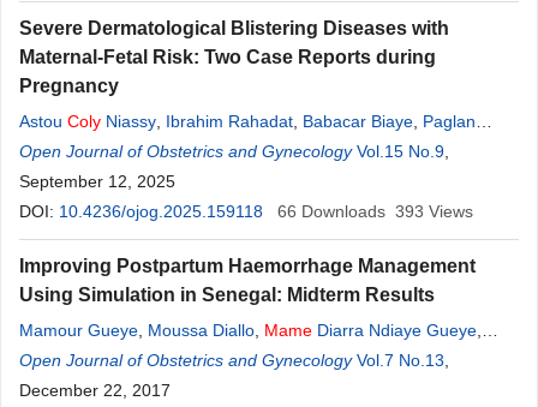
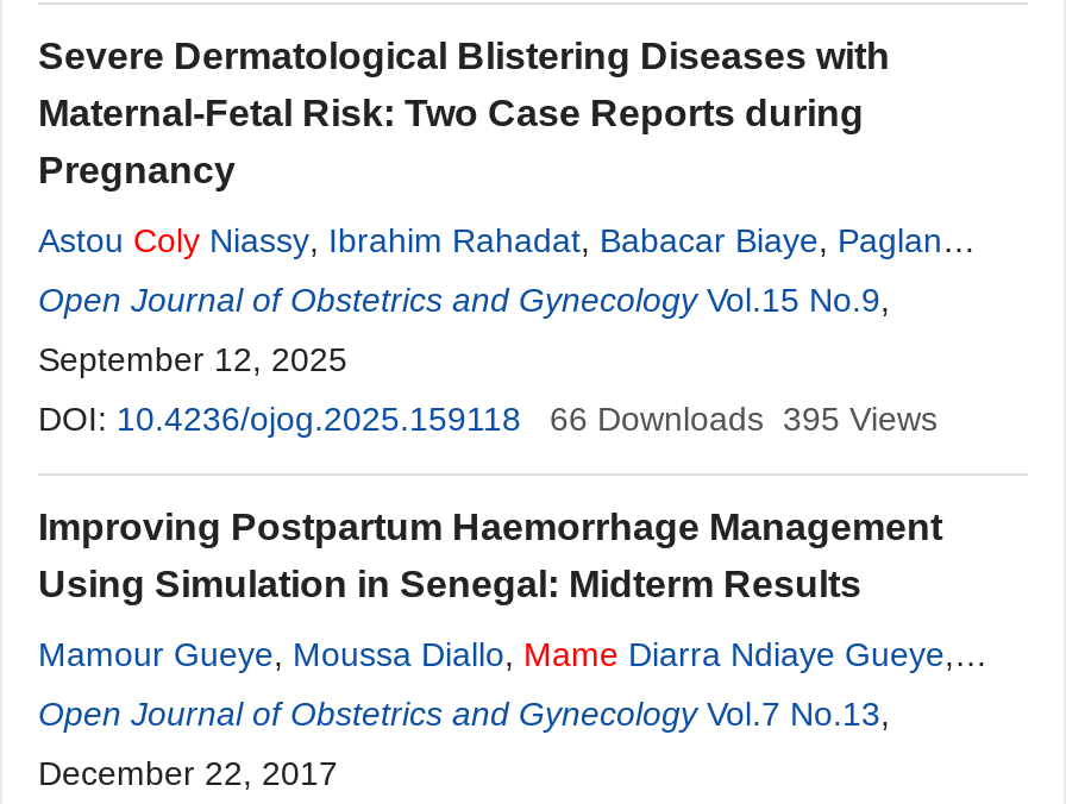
[277,202,473,221] 66 Downloads 393 Views -> [550,400,938,438] 66 Downloads 395 Views

